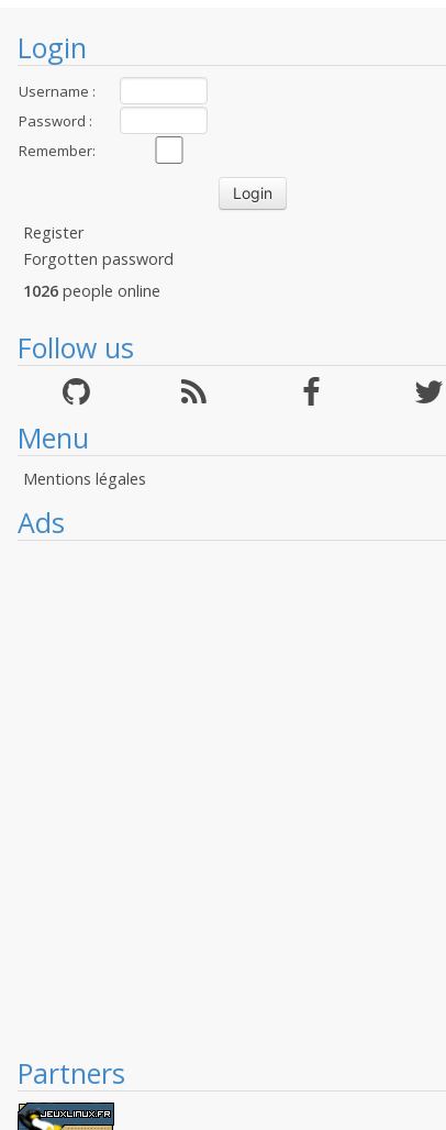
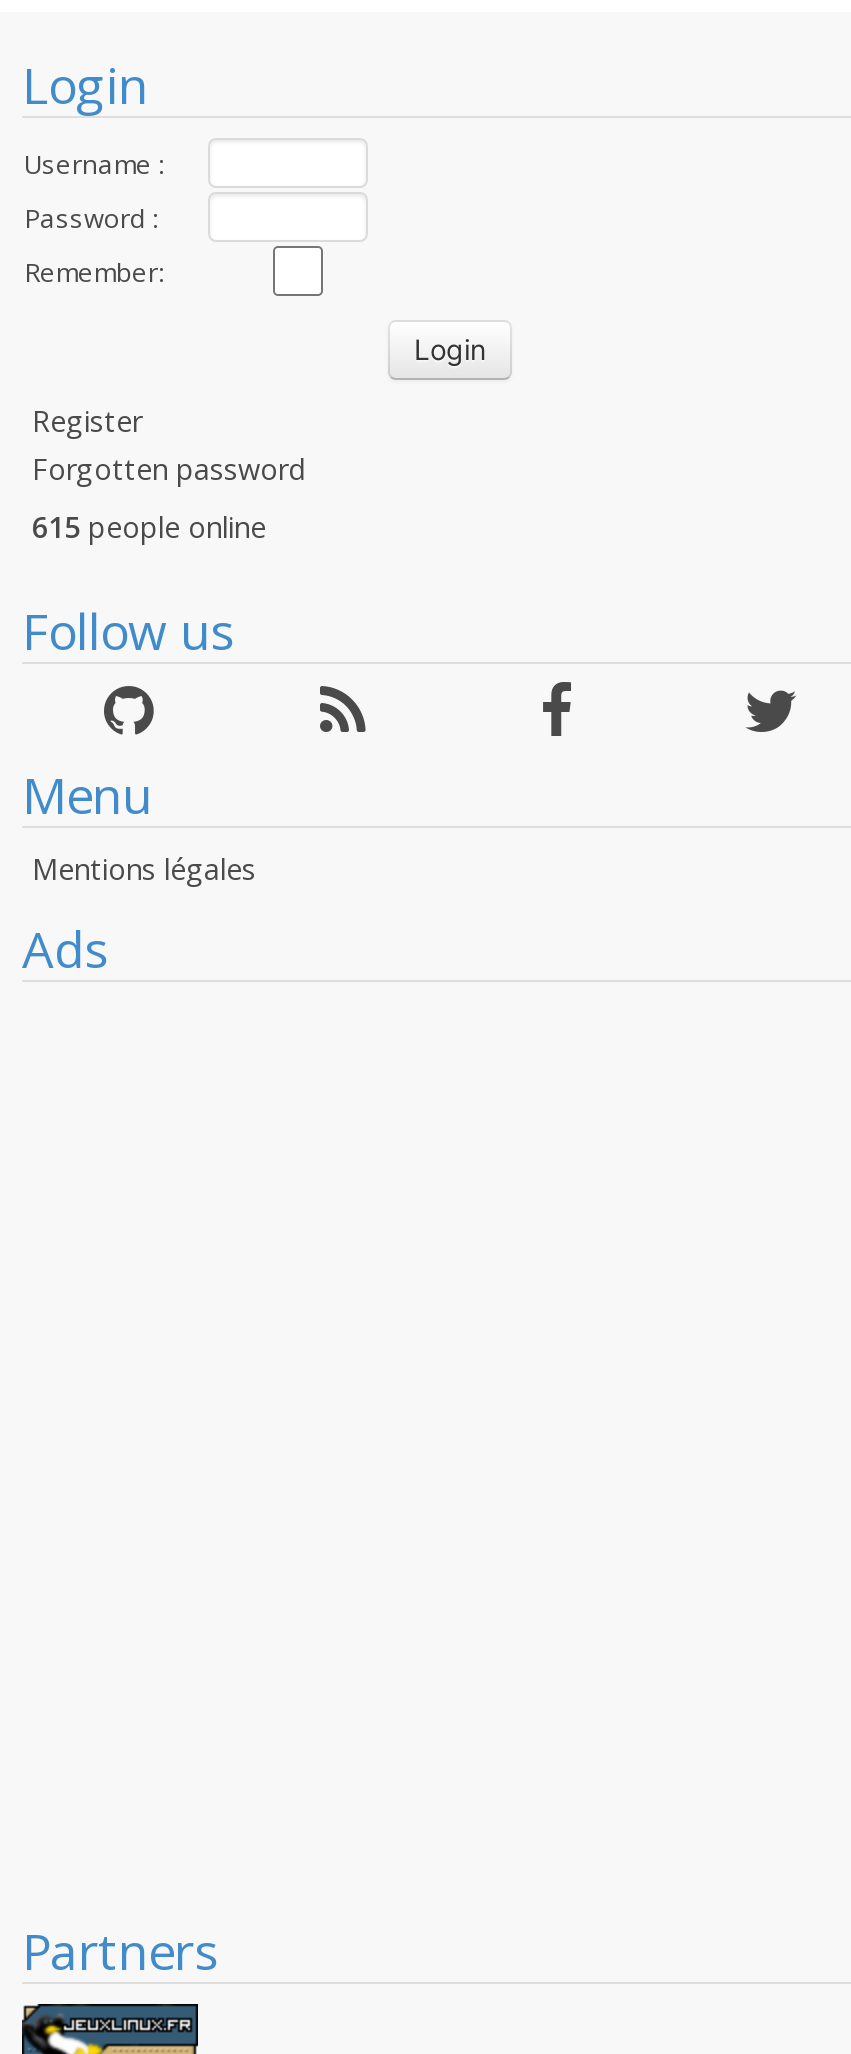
[23,280,160,301] 1026 people online -> [32,508,266,546] 615 people online

